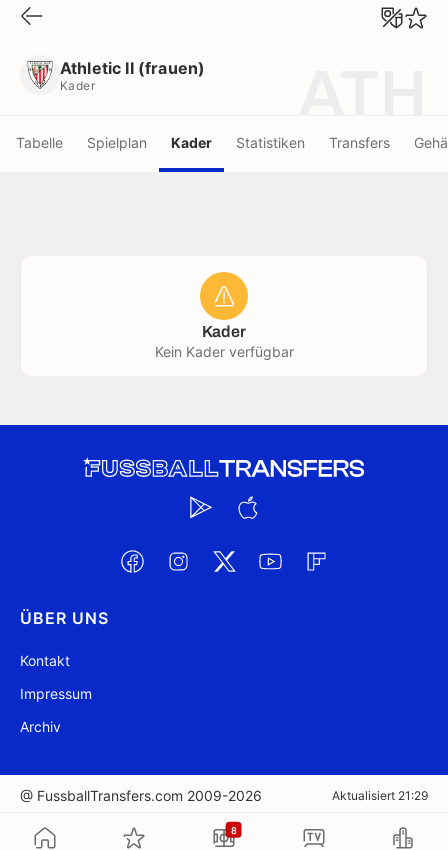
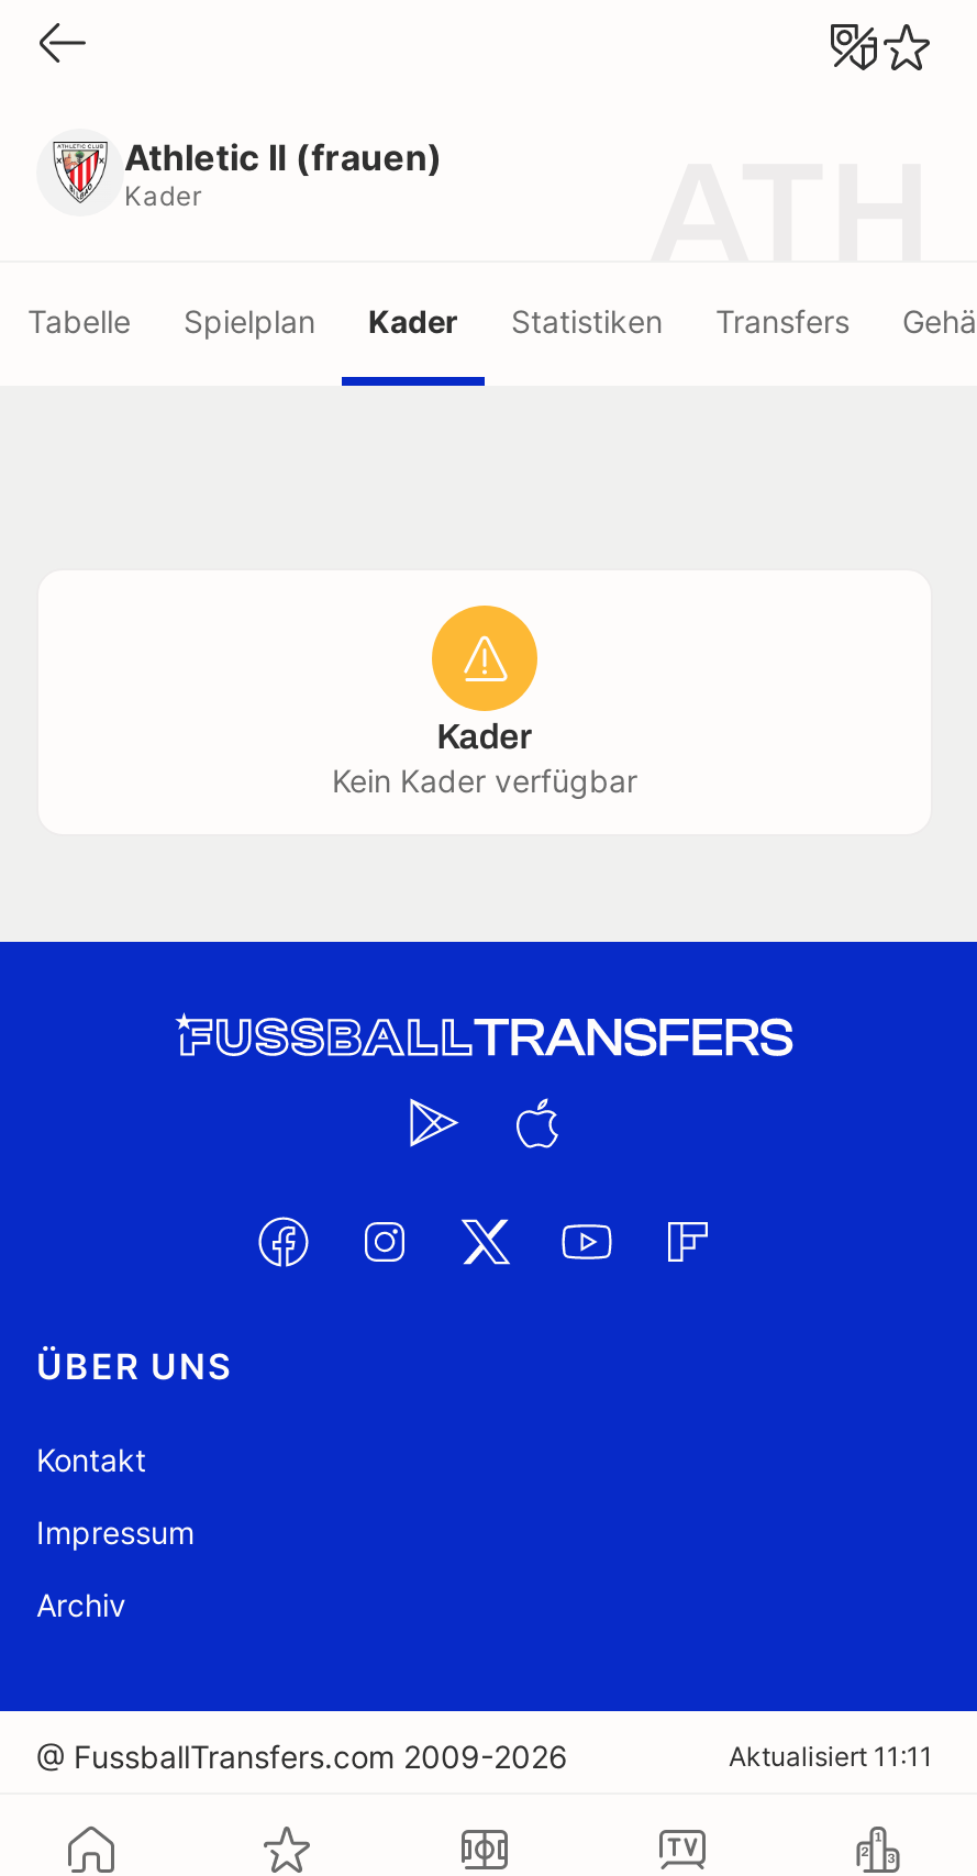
[332,788,428,803] Aktualisiert 21:29 -> [729,1740,933,1773] Aktualisiert 11:11
[230,824,237,835] 8 -> none

